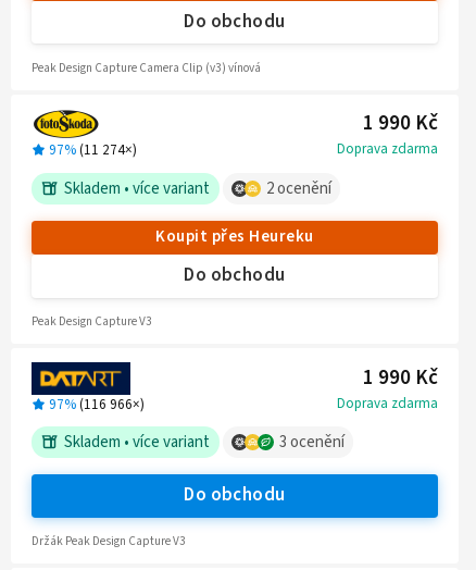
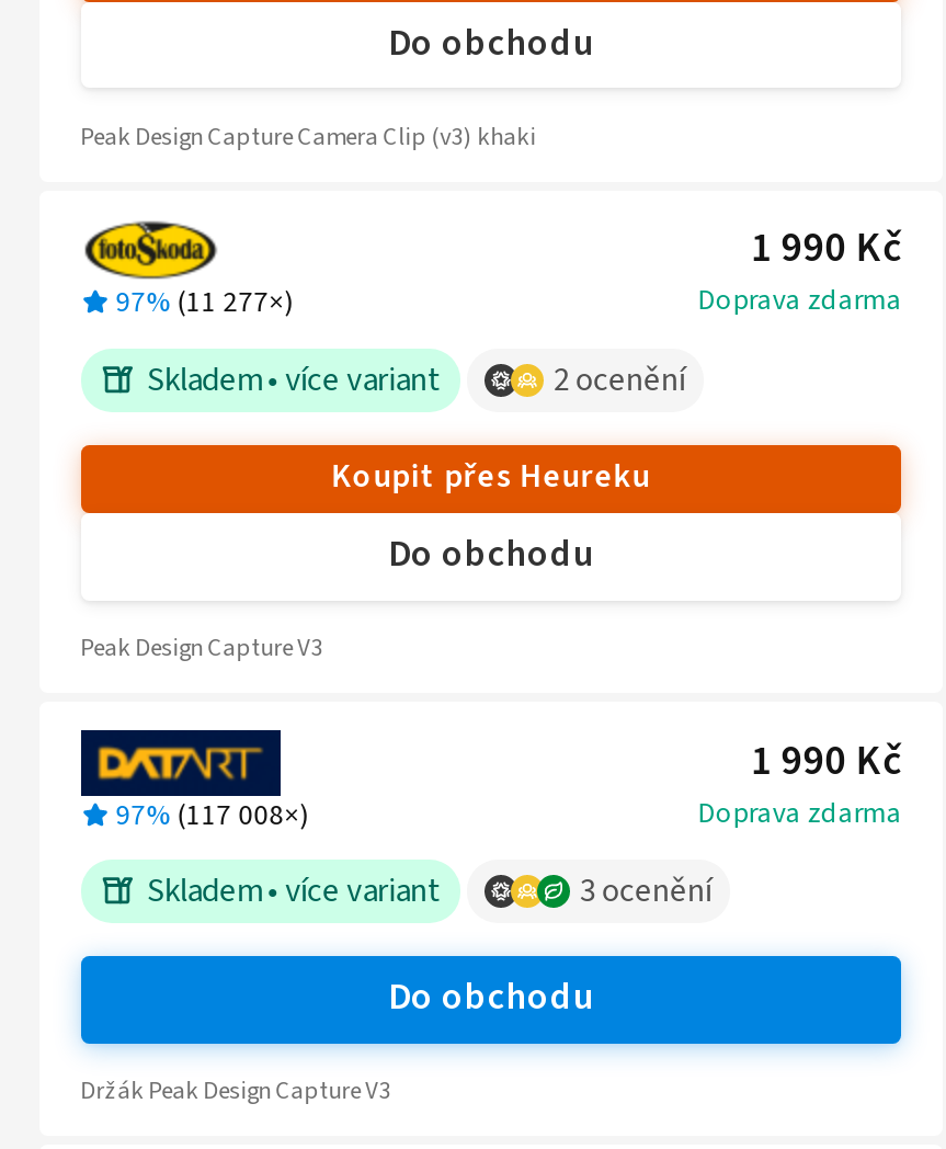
[31,58,260,77] Peak Design Capture Camera Clip (v3) vínová -> [80,118,536,155] Peak Design Capture Camera Clip (v3) khaki
[49,140,137,160] 97% (11 274×) -> [116,283,293,323] 97% (11 277×)
[49,394,144,414] 97%(116 966×) -> [116,795,309,834] 97%(117 008×)

